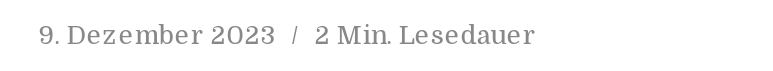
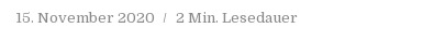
[39,20,537,50] 9. Dezember 2023 2 Min. Lesedauer -> [15,10,298,26] 15. November 2020 2 Min. Lesedauer

